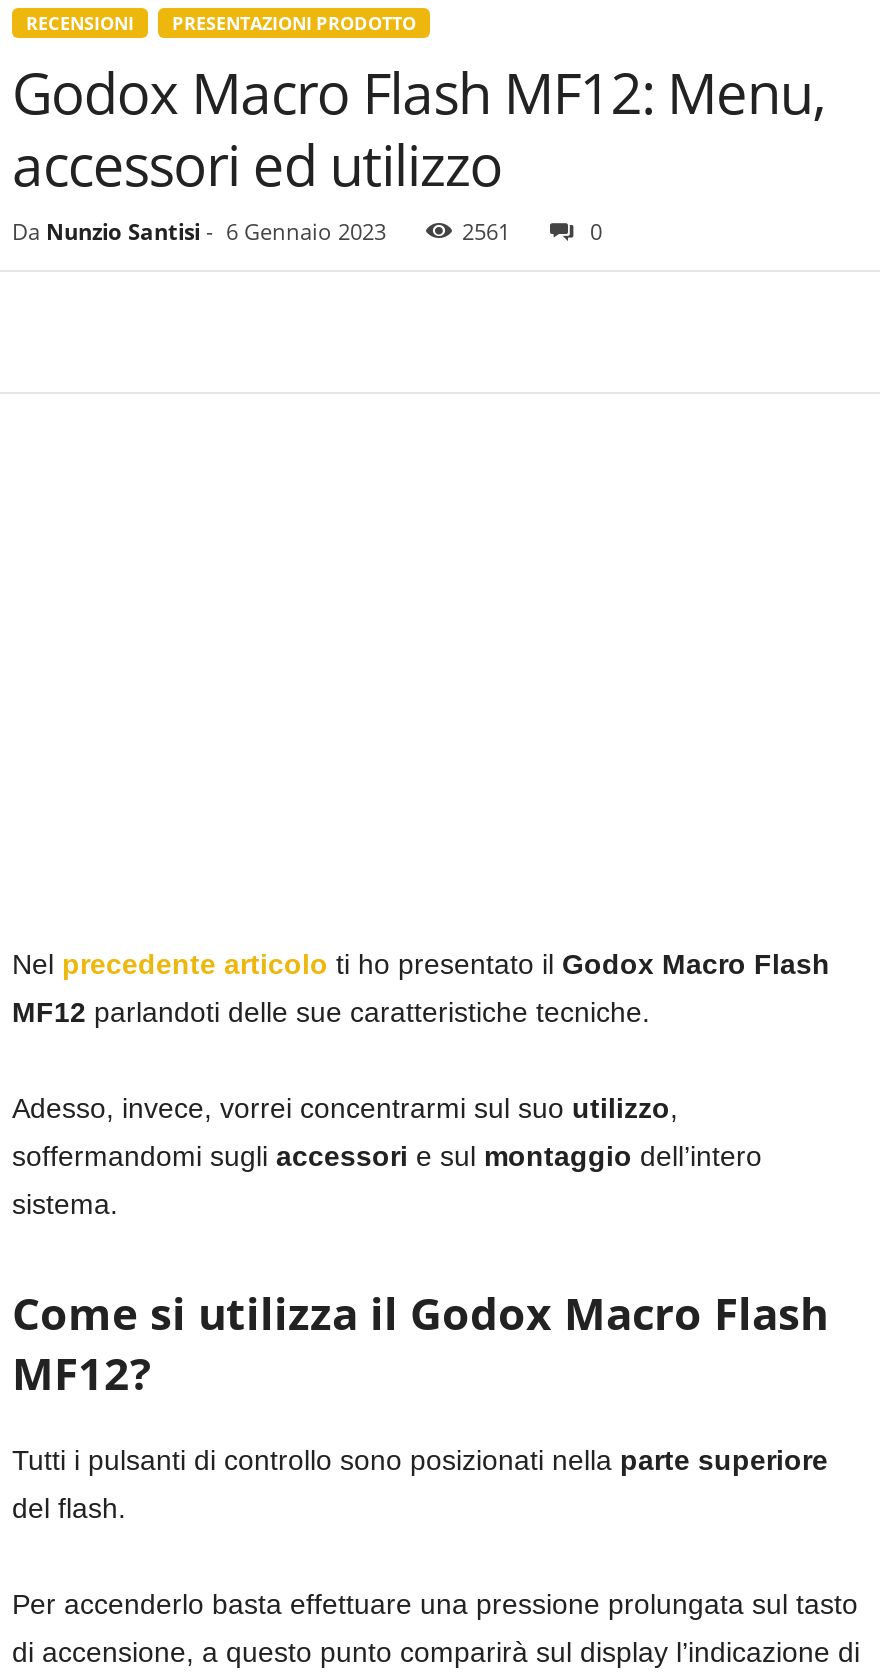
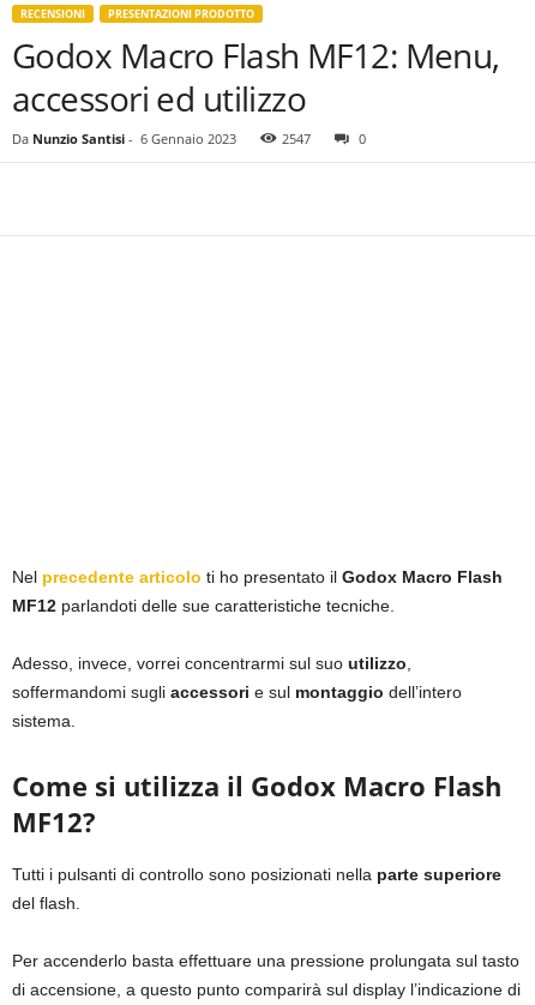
[462,216,510,246] 2561 -> [282,130,311,148] 2547

